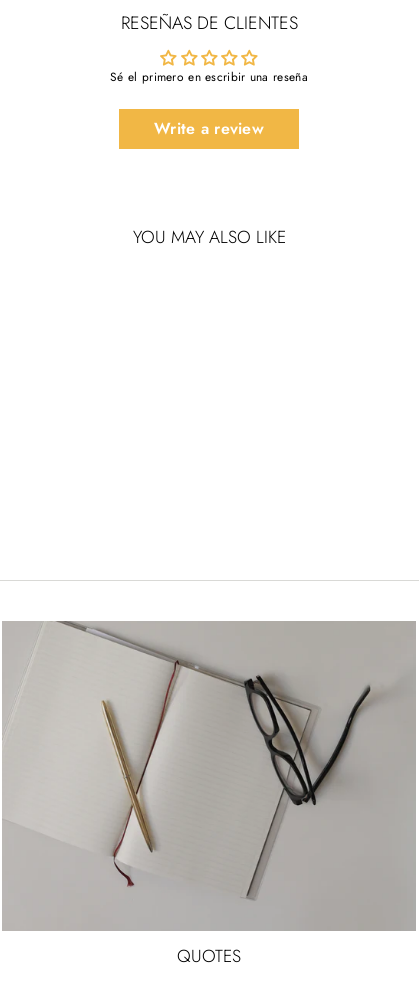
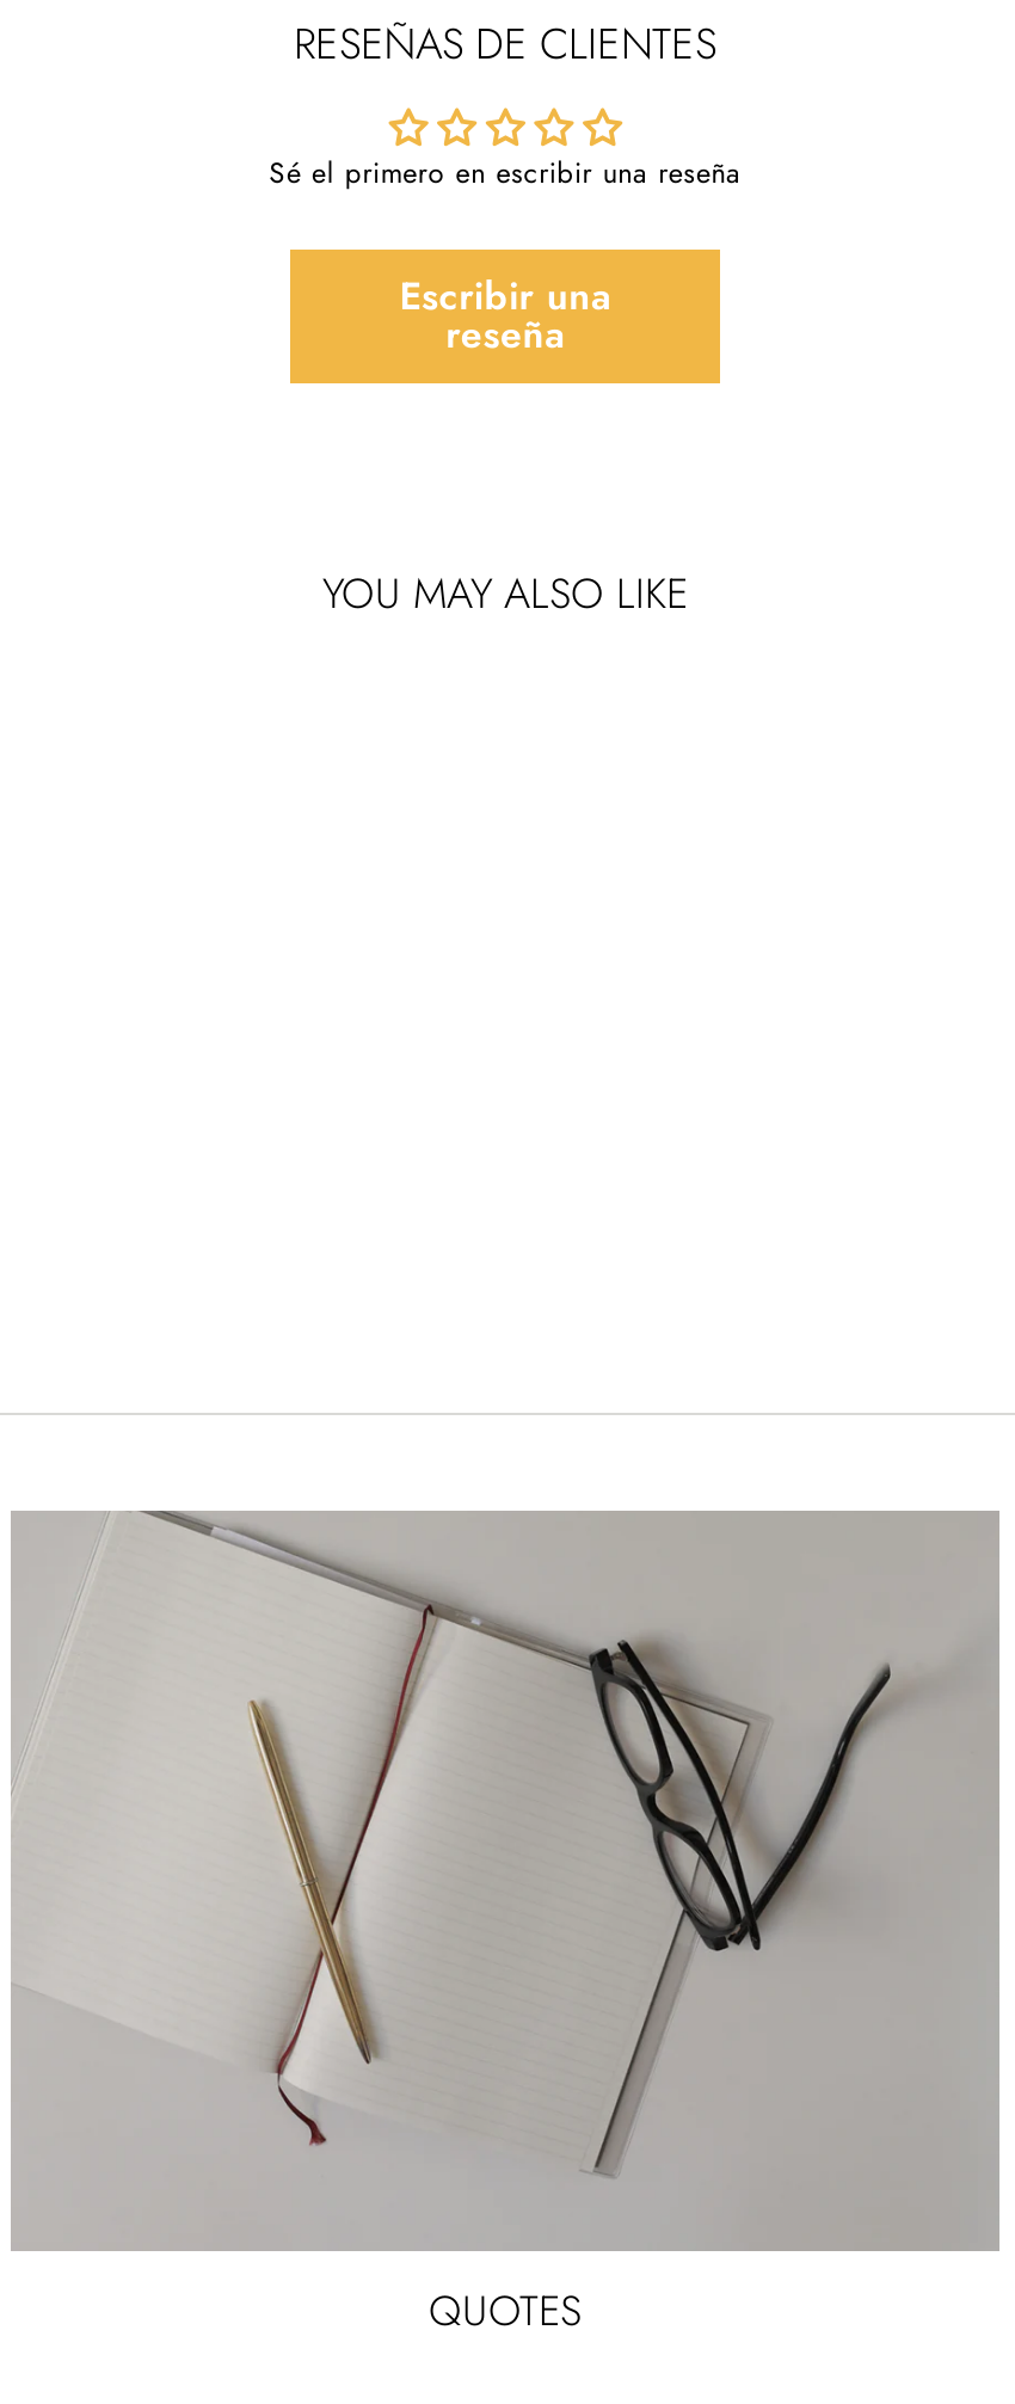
[154,117,264,140] Write a review -> [399,269,611,362] Escribir una | reseña

